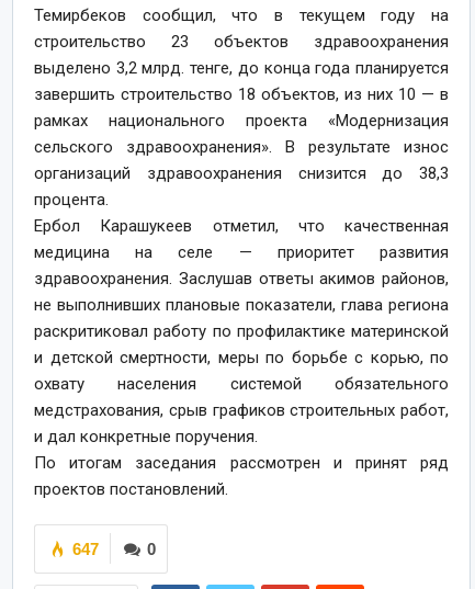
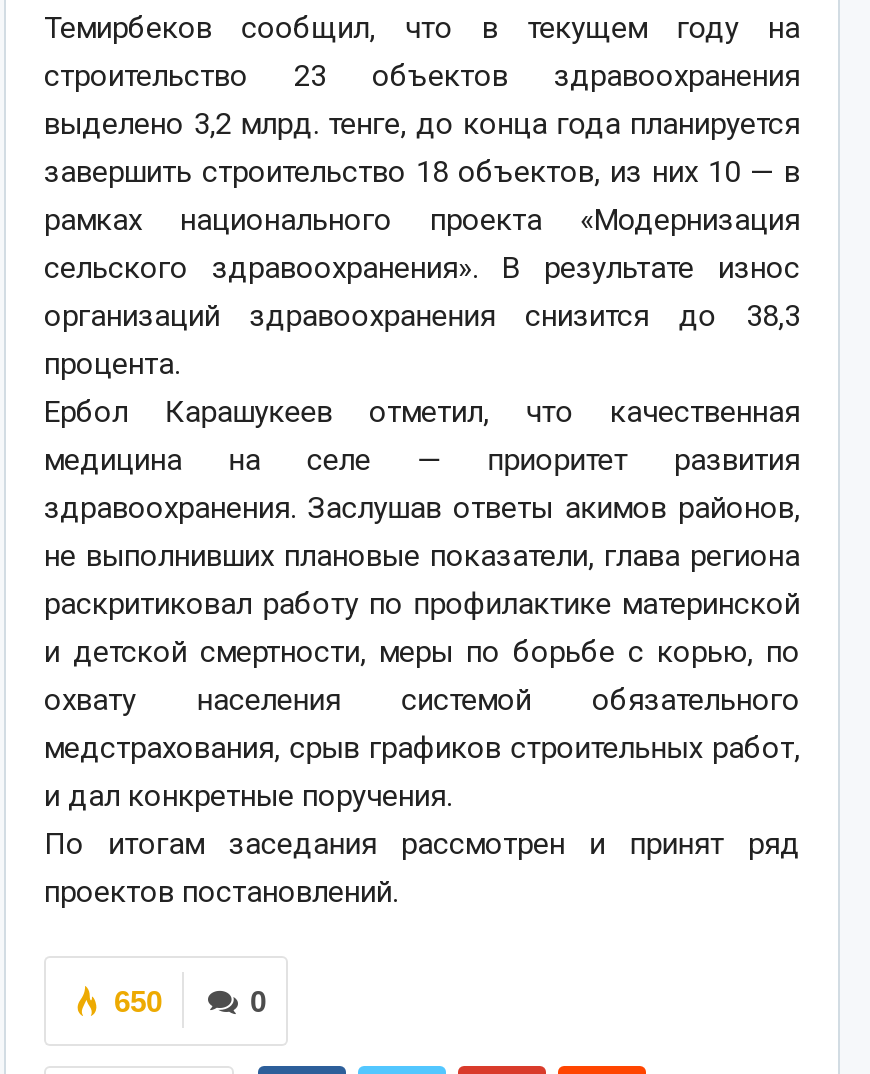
[72,539,99,558] 647 -> [114,984,162,1018] 650

